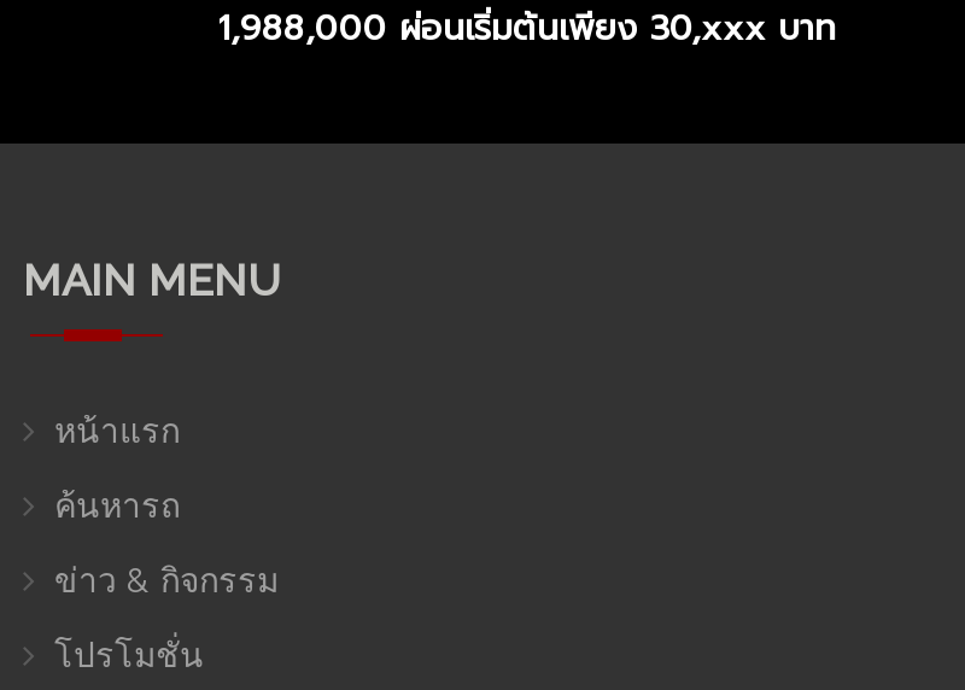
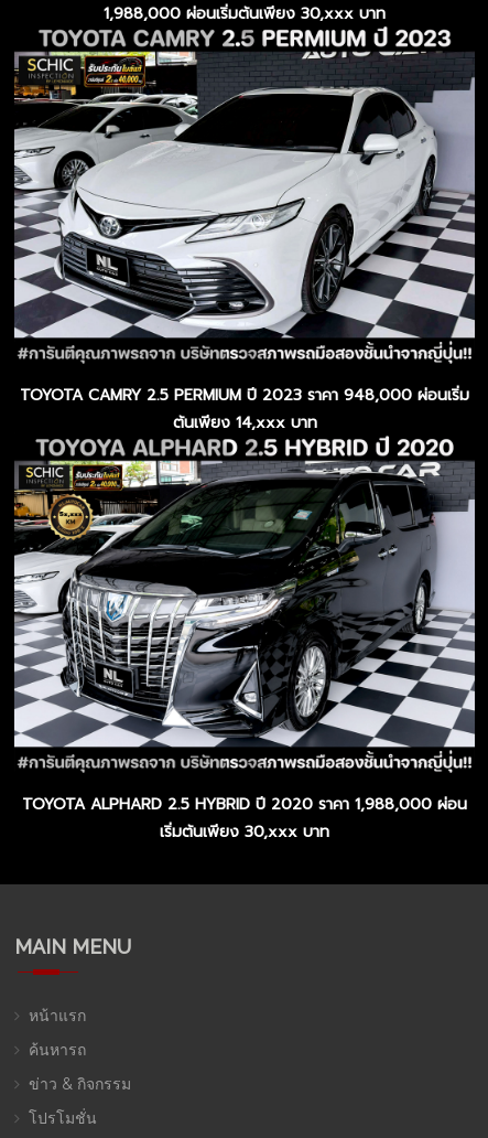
none -> [13,28,475,435] [image] | TOYOTA CAMRY 2.5 PERMIUM ปี 2023 ราคา 948,000 ผ่อนเริ่ม | ต้นเพียง 14,xxx บาท
none -> [13,436,475,844] [image] | TOYOTA ALPHARD 2.5 HYBRID ปี 2020 ราคา 1,988,000 ผ่อน | เริ่มต้นเพียง 30,xxx บาท

